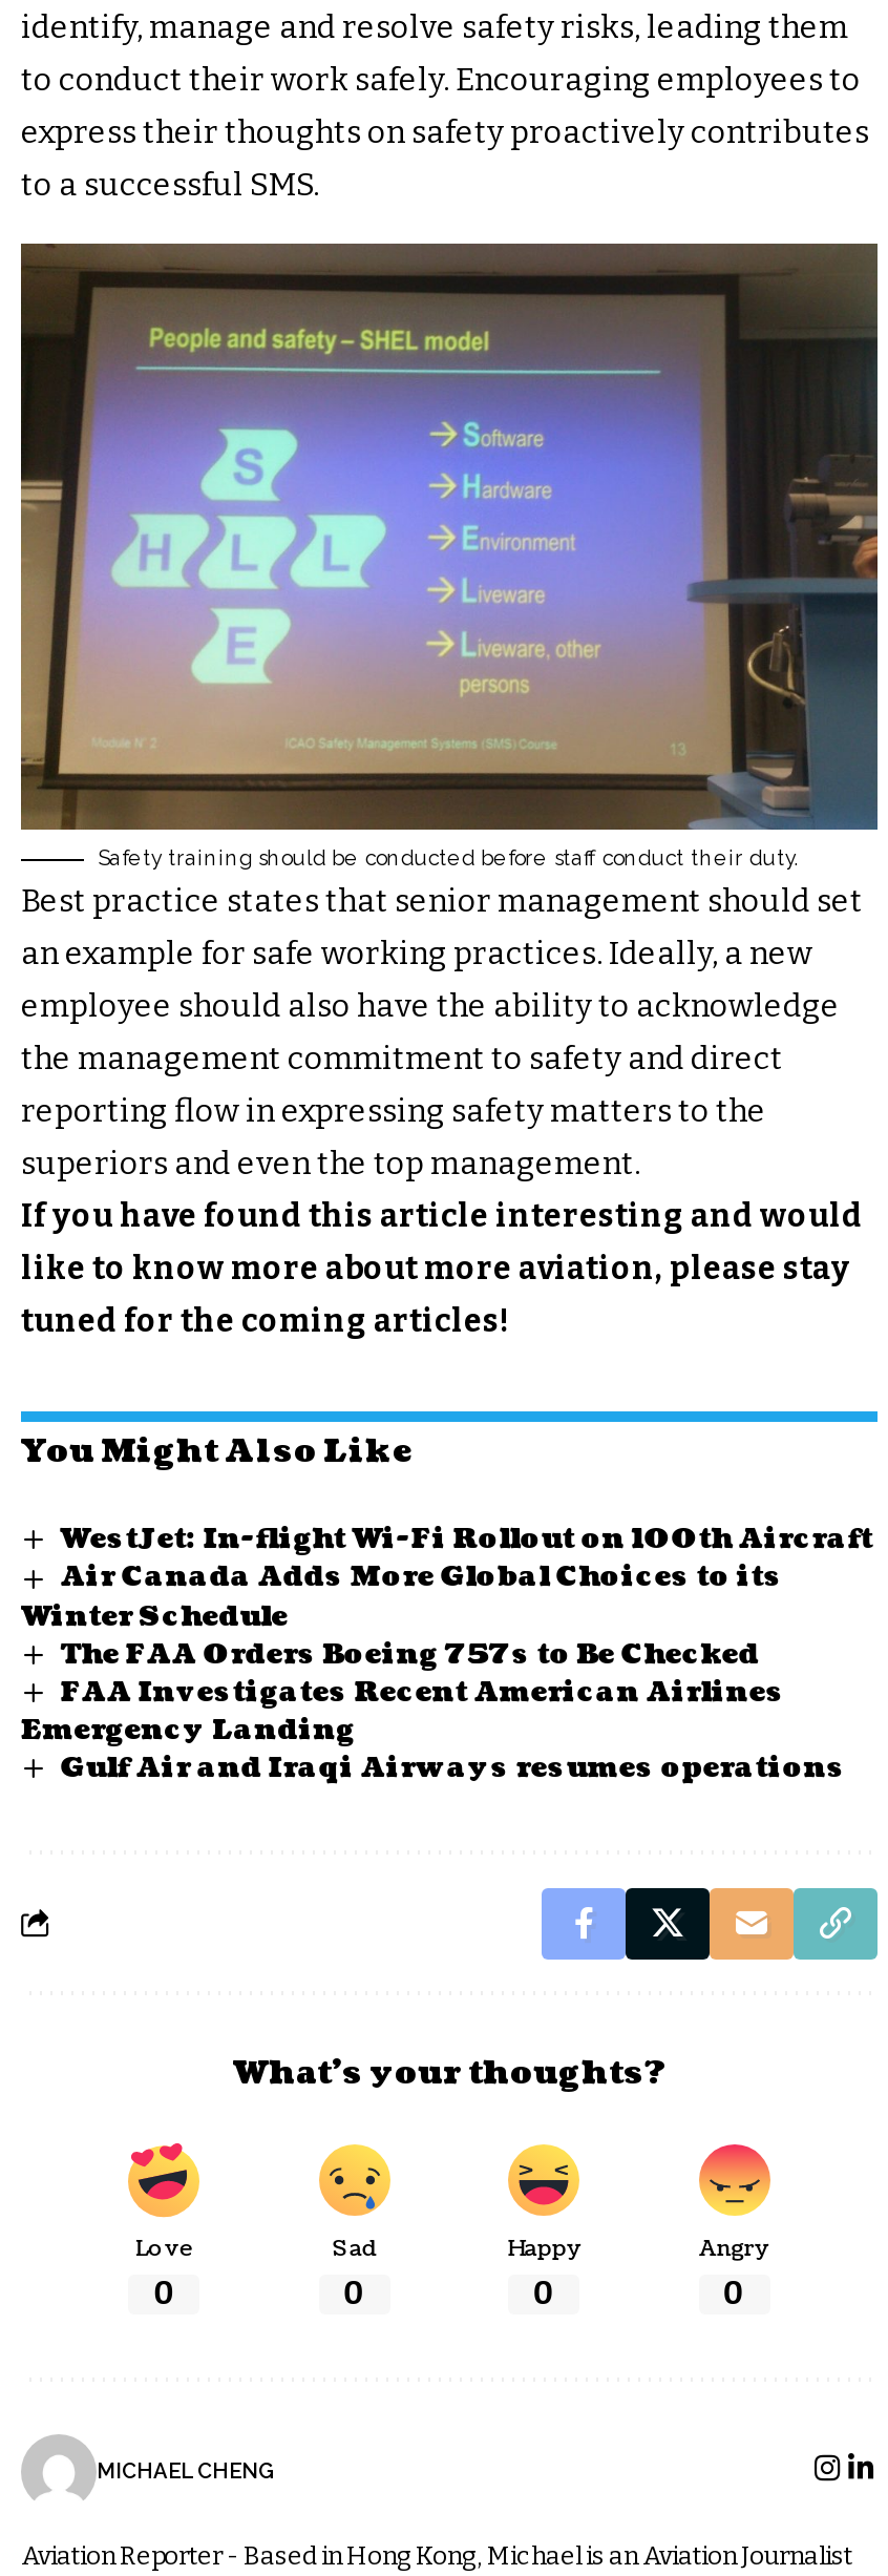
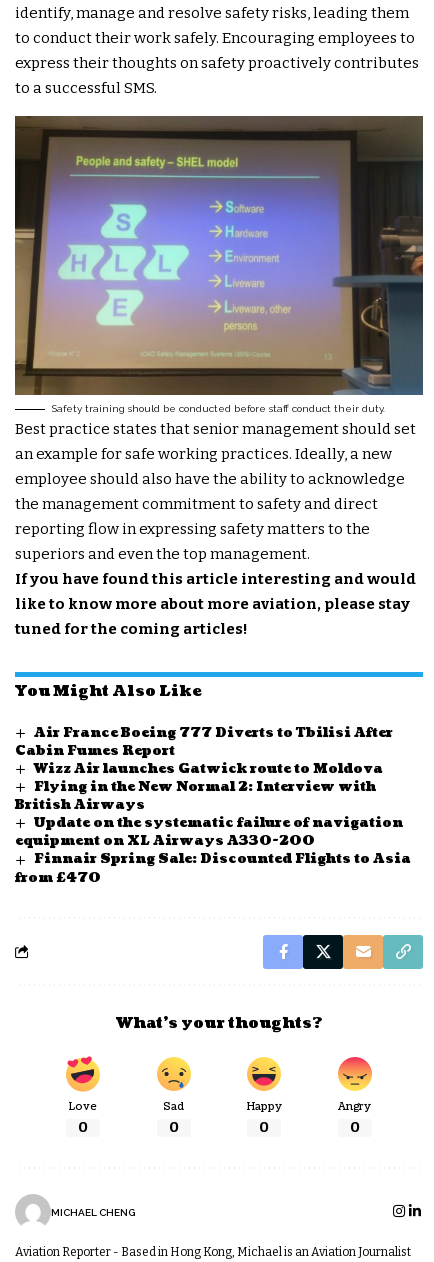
[21,1521,872,1787] WestJet: In-flight Wi-Fi Rollout on 100th Aircraft | Air Canada Adds More Global Choices to its | Winter Schedule | The FAA Orders Boeing 757s to Be Checked | FAA Investigates Recent American Airlines | Emergency Landing | Gulf Air and Iraqi Airways resumes operations -> [15,724,411,887] Air France Boeing 777 Diverts to Tbilisi After | Cabin Fumes Report | Wizz Air launches Gatwick route to Moldova | Flying in the New Normal 2: Interview with | British Airways | Update on the systematic failure of navigation | equipment on XL Airways A330-200 | Finnair Spring Sale: Discounted Flights to Asia | from £470

